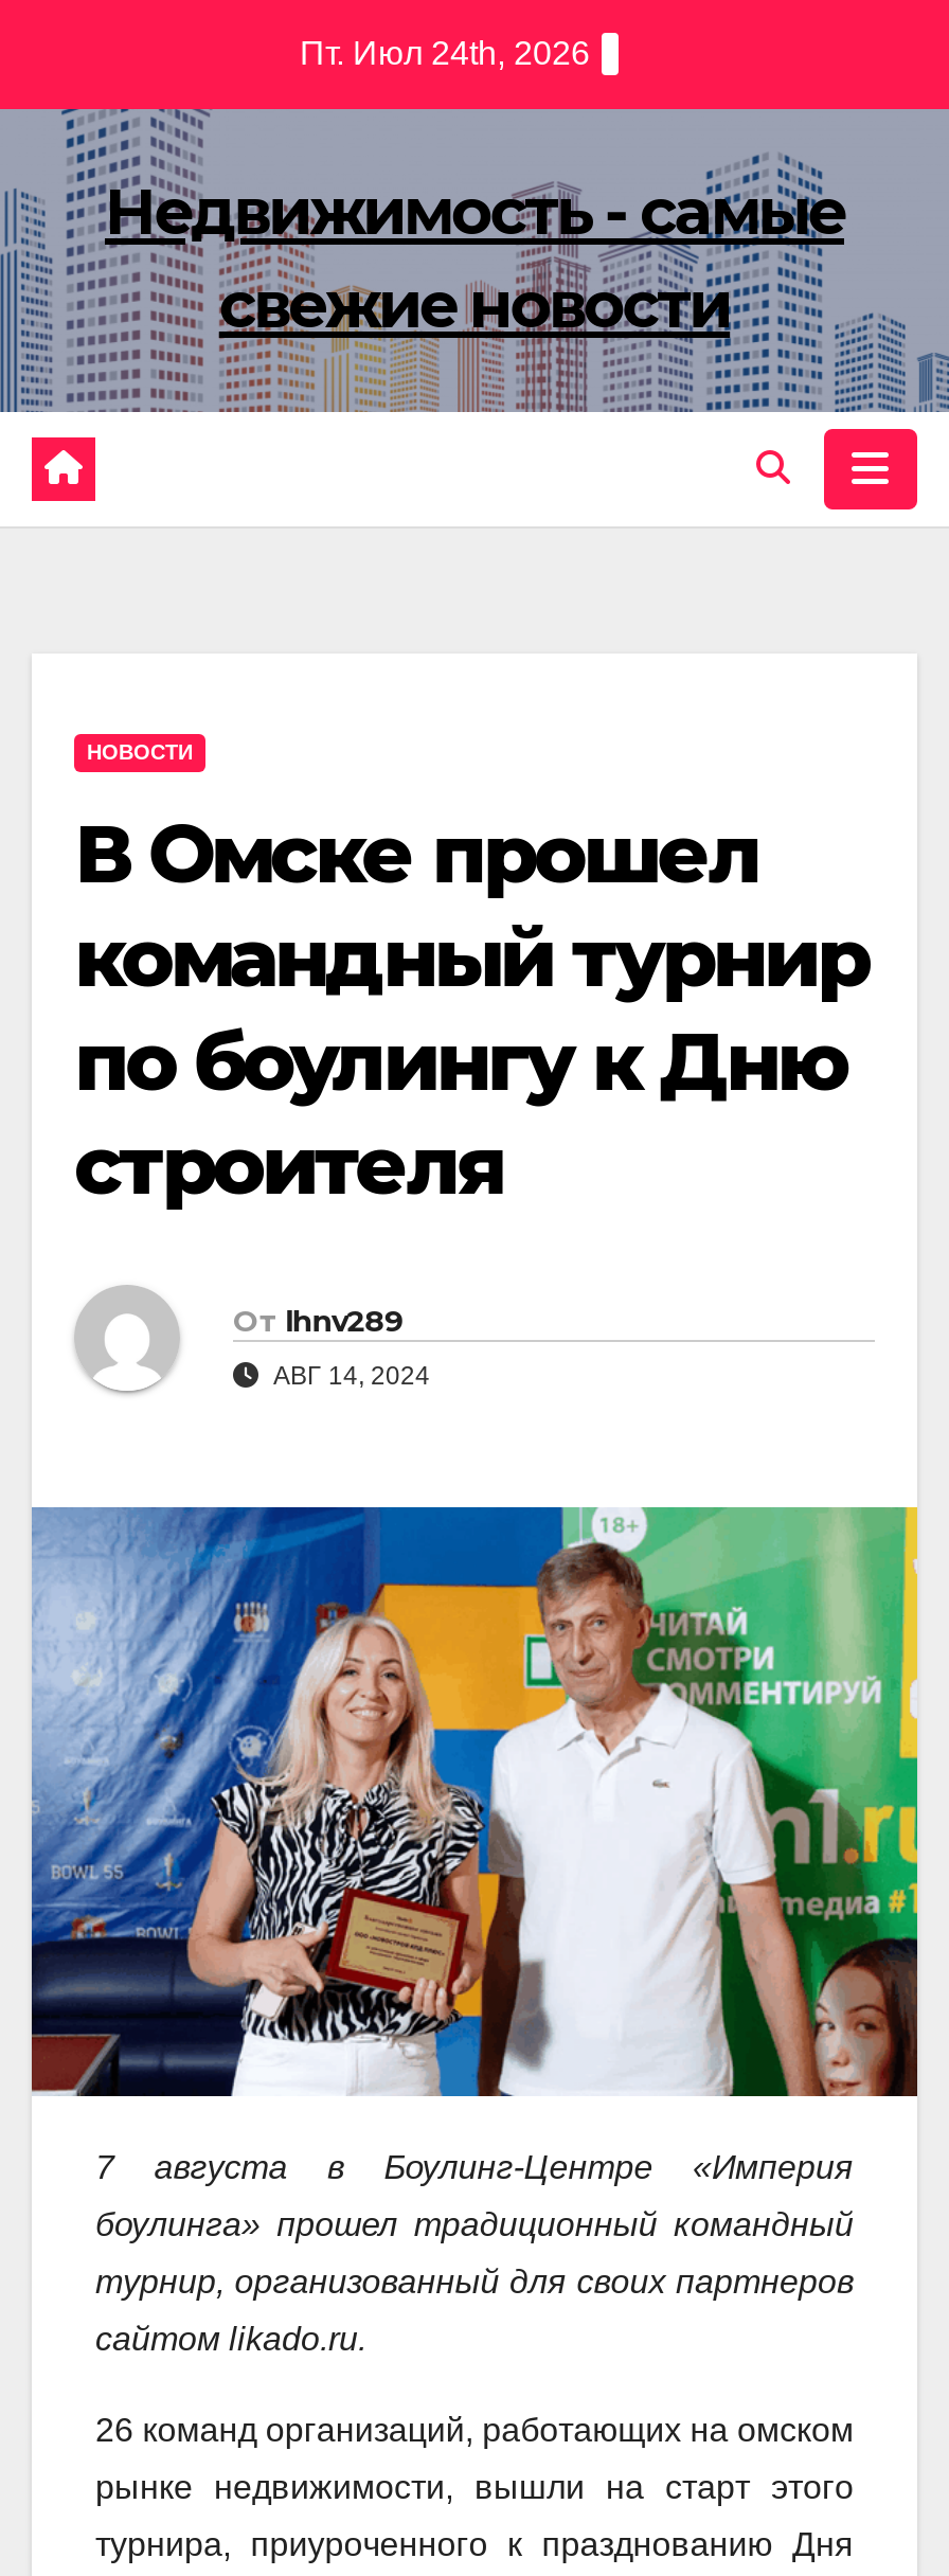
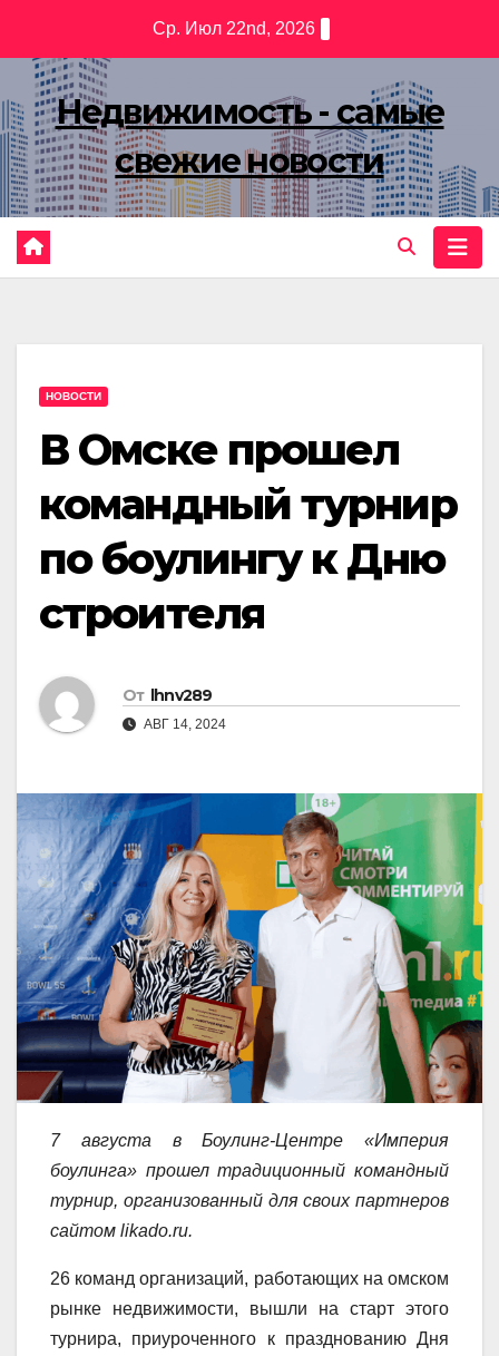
[300,35,590,71] Пт. Июл 24th, 2026 -> [153,19,315,38] Ср. Июл 22nd, 2026

